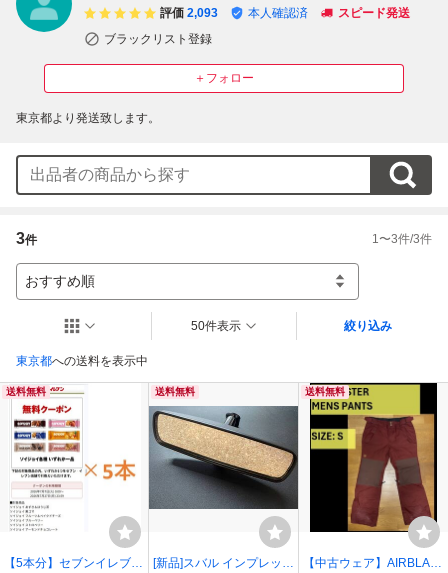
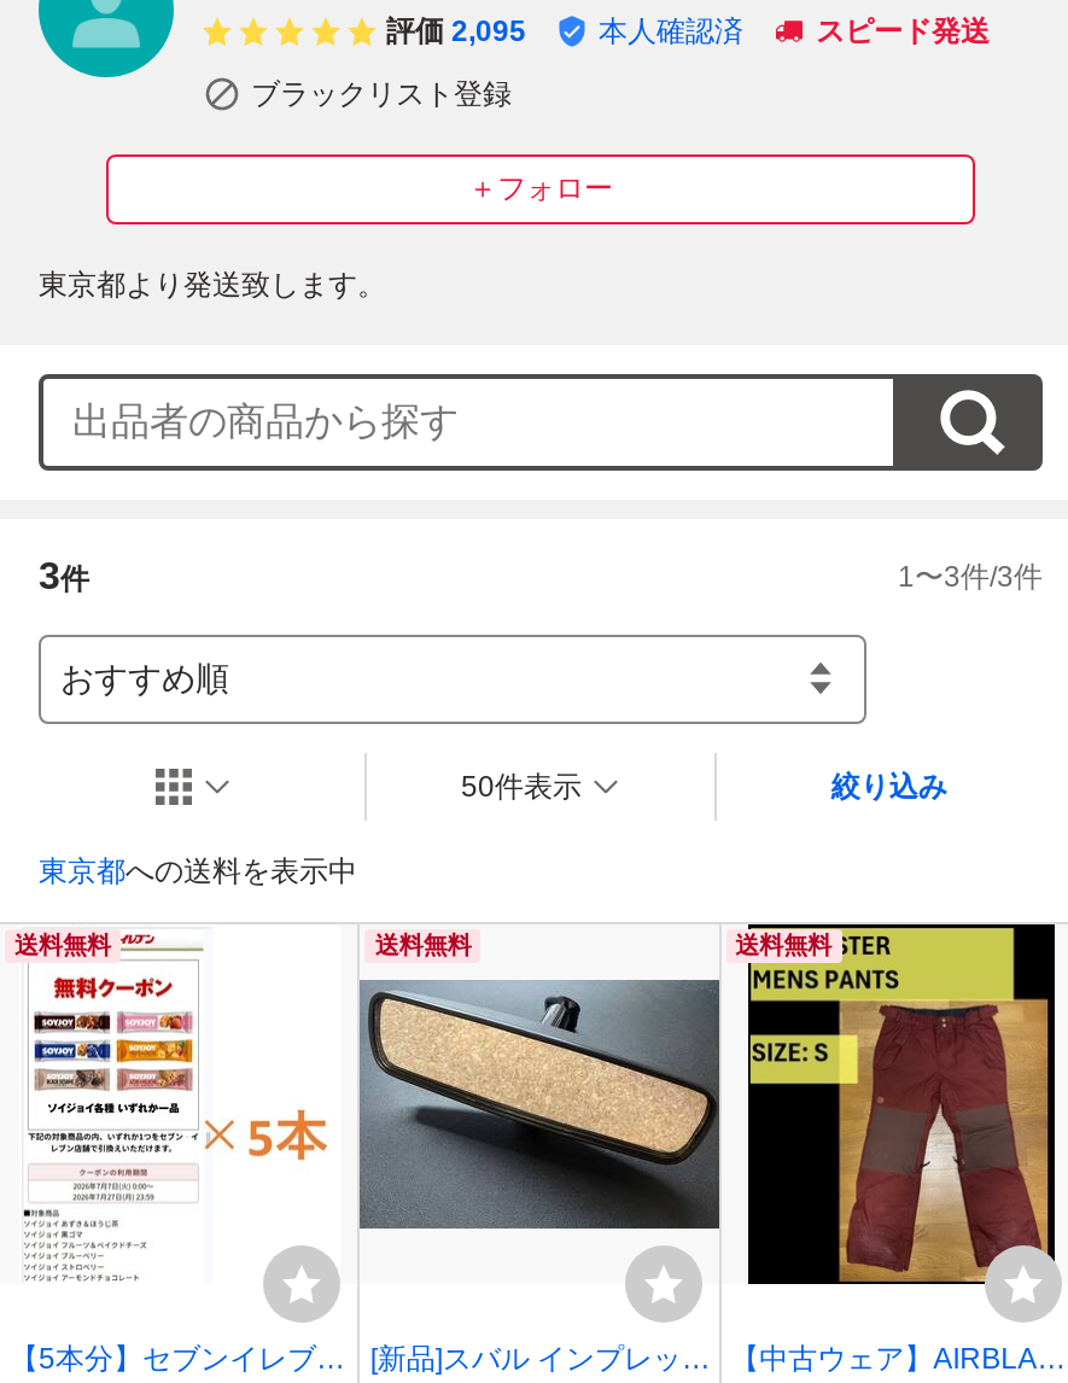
[160,6,218,20] 評価 2,093 -> [386,14,526,47] 評価 2,095

